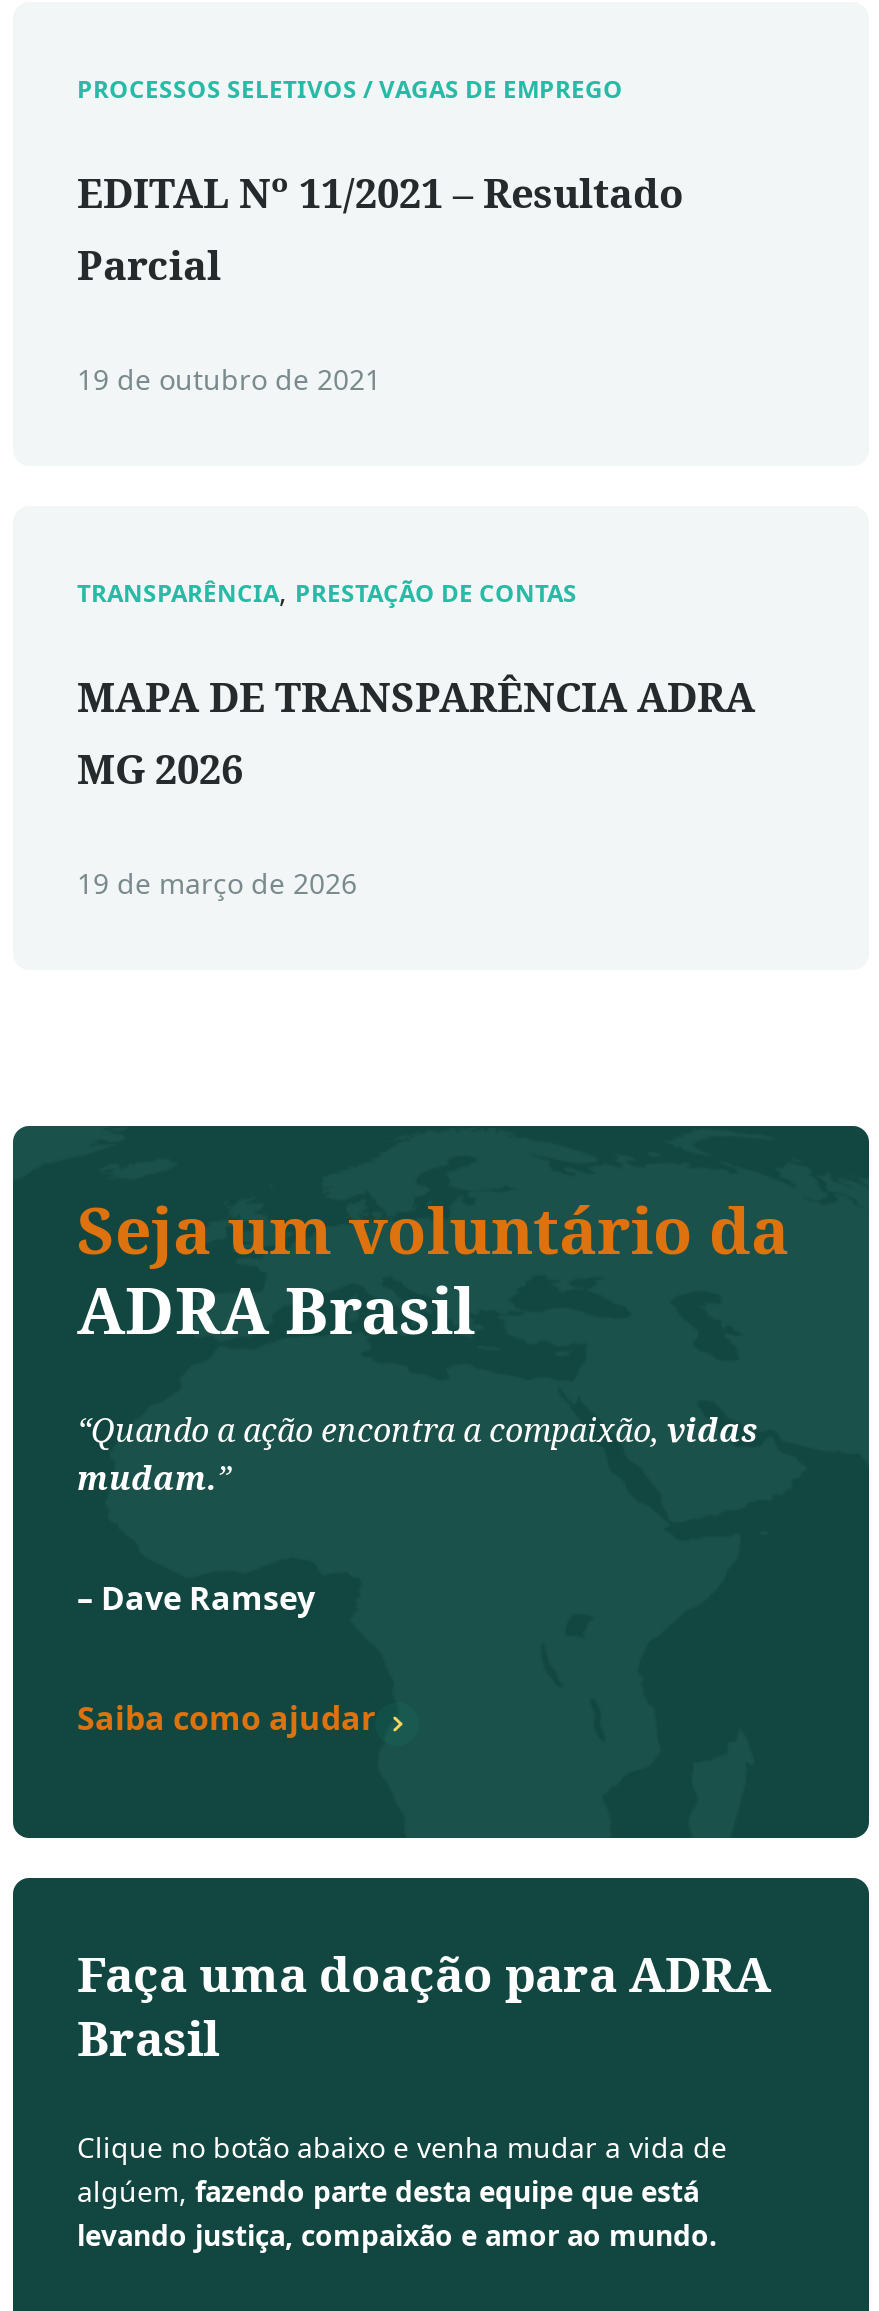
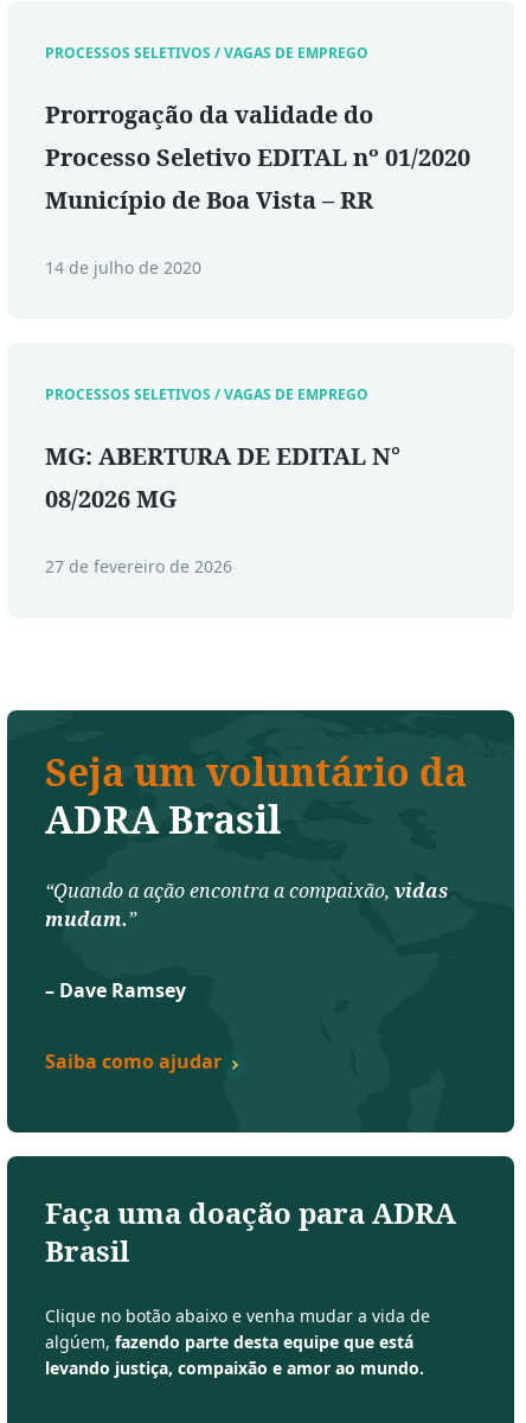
[77,165,683,291] EDITAL Nº 11/2021 – Resultado | Parcial -> [45,98,470,215] Prorrogação da validade do | Processo Seletivo EDITAL nº 01/2020 | Município de Boa Vista – RR
[77,359,381,397] 19 de outubro de 2021 -> [45,256,201,278] 14 de julho de 2020
[77,571,577,609] TRANSPARÊNCIA, PRESTAÇÃO DE CONTAS -> [45,384,368,404] PROCESSOS SELETIVOS / VAGAS DE EMPREGO
[77,669,755,795] MAPA DE TRANSPARÊNCIA ADRA | MG 2026 -> [45,440,400,514] MG: ABERTURA DE EDITAL N° | 08/2026 MG
[77,863,357,901] 19 de março de 2026 -> [45,555,232,577] 27 de fevereiro de 2026

